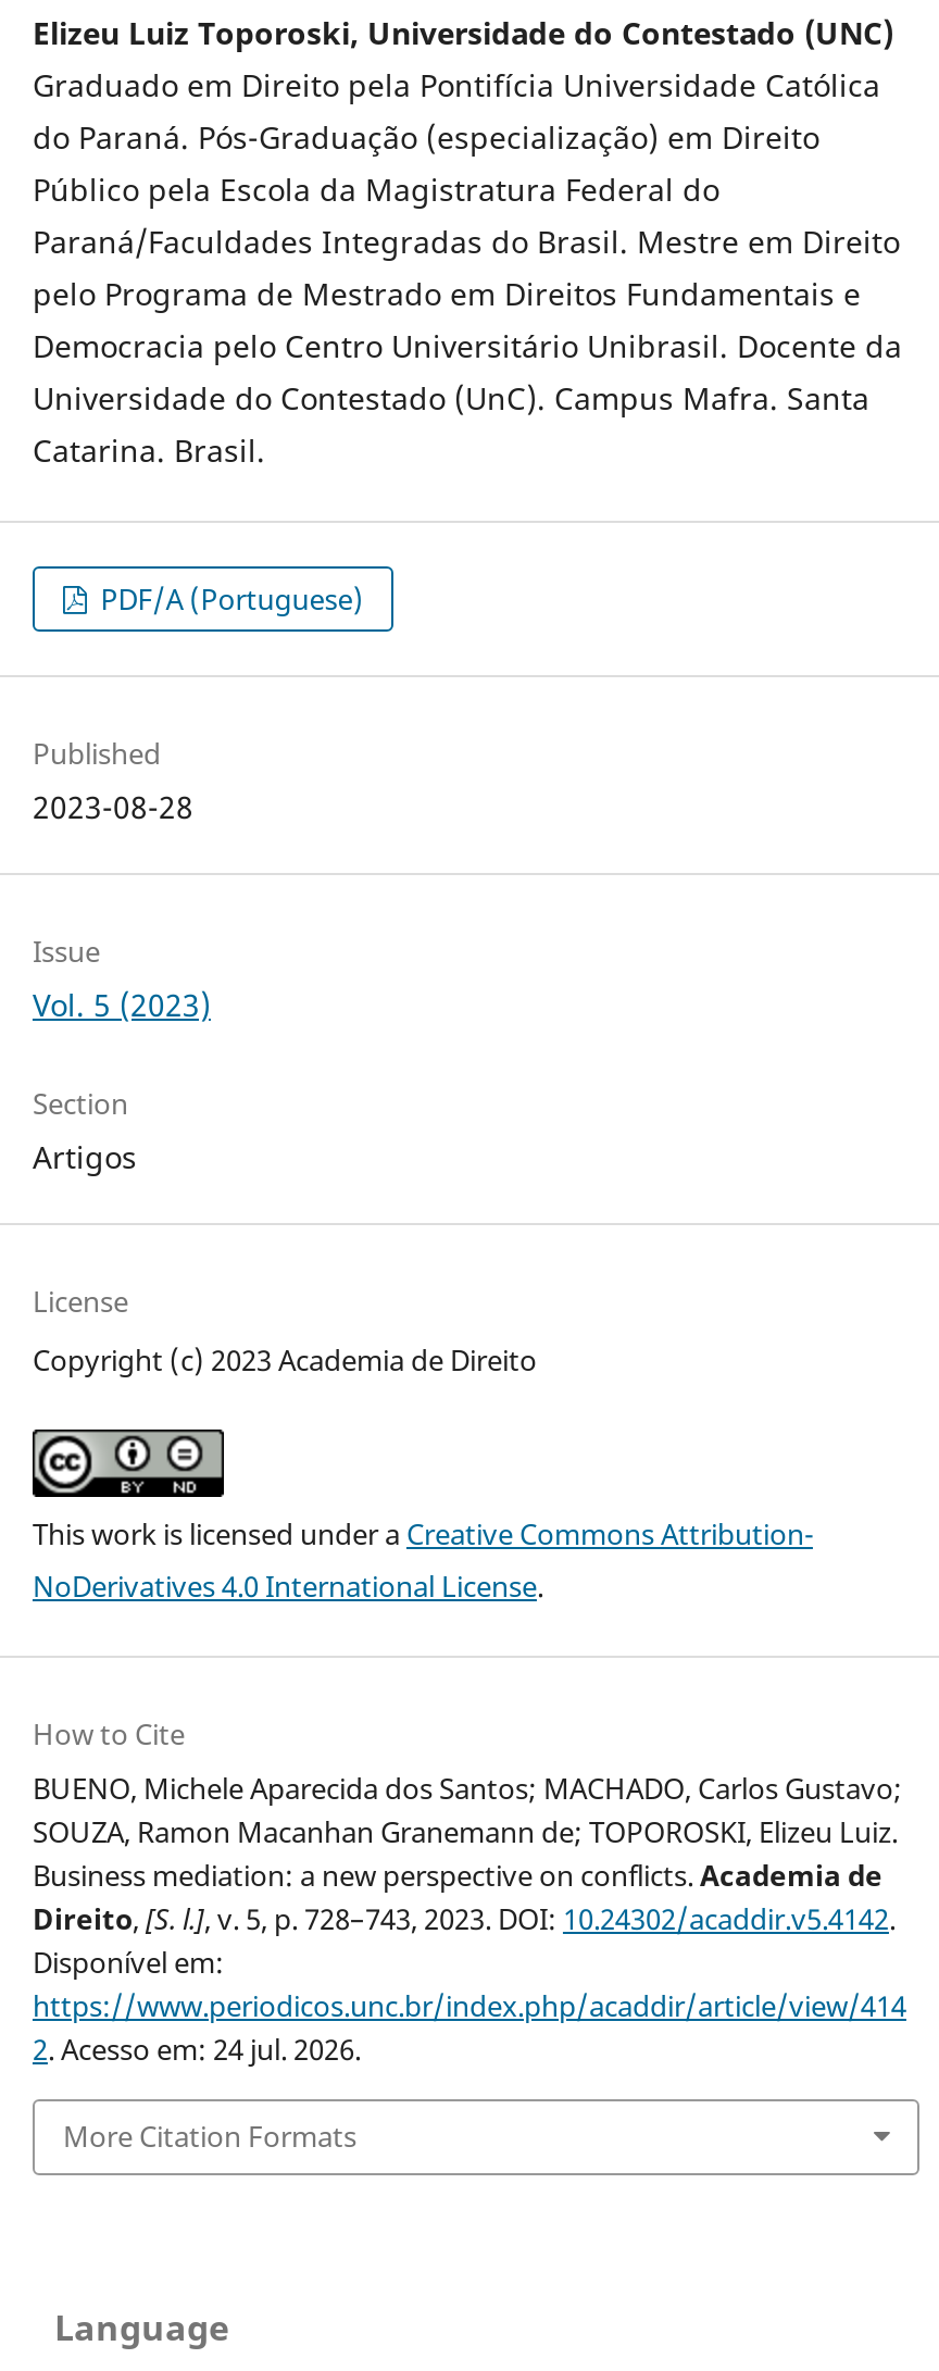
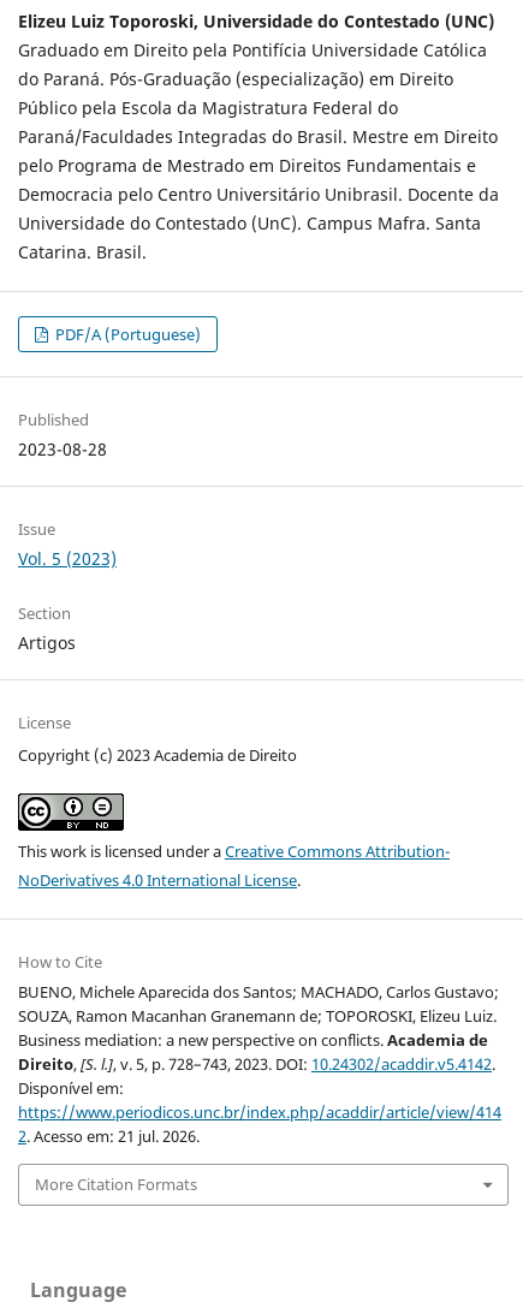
[33,2030,361,2069] 2. Acesso em: 24 jul. 2026. -> [18,1125,200,1147] 2. Acesso em: 21 jul. 2026.

